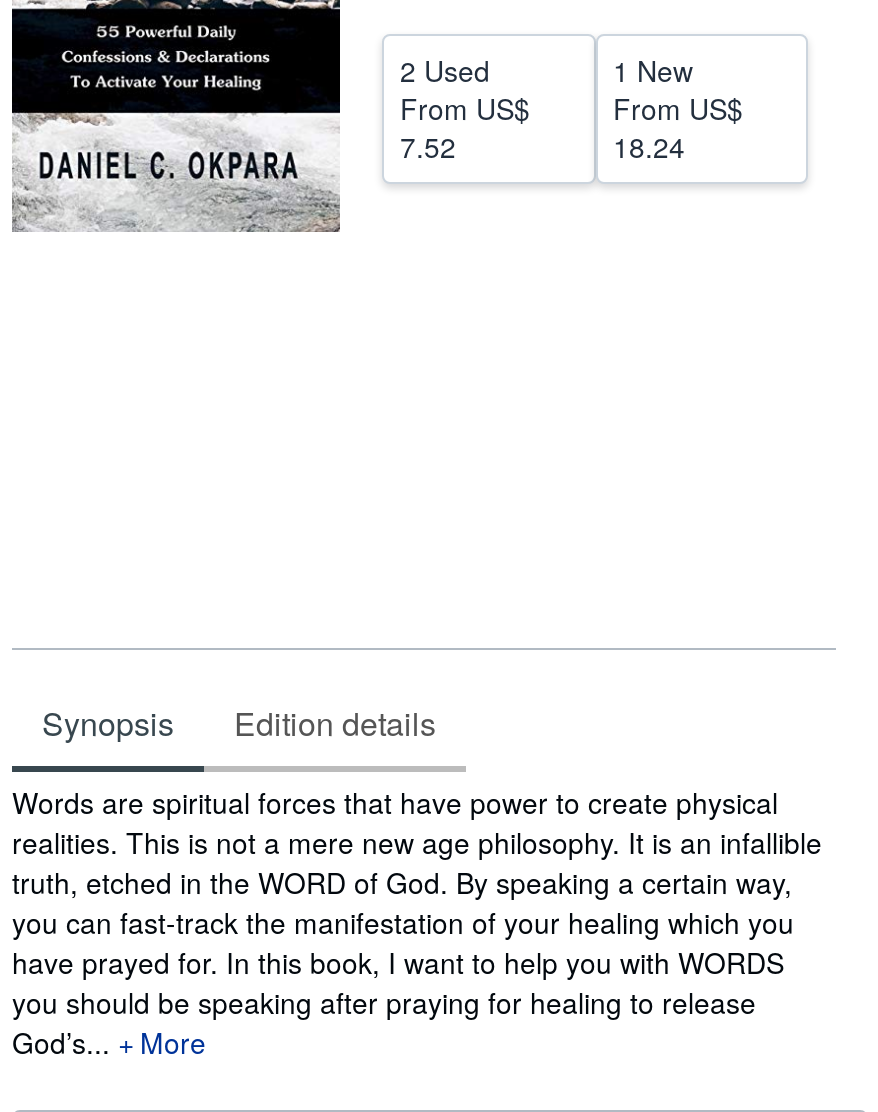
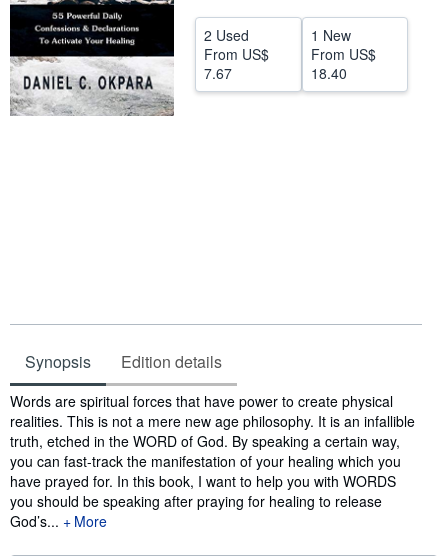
[400,126,456,166] 7.52 -> [204,63,232,83] 7.67
[613,126,685,166] 18.24 -> [310,63,346,83] 18.40

